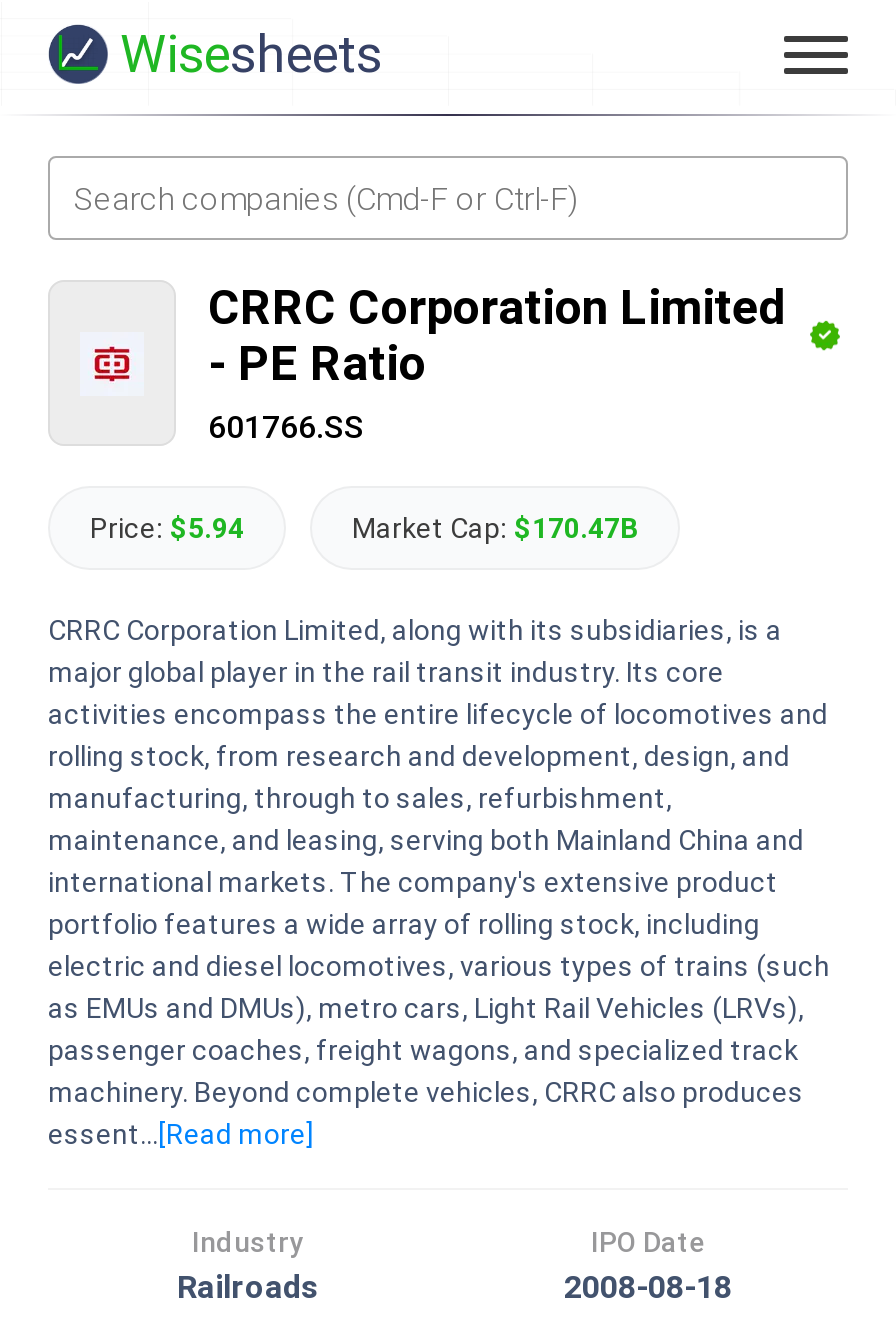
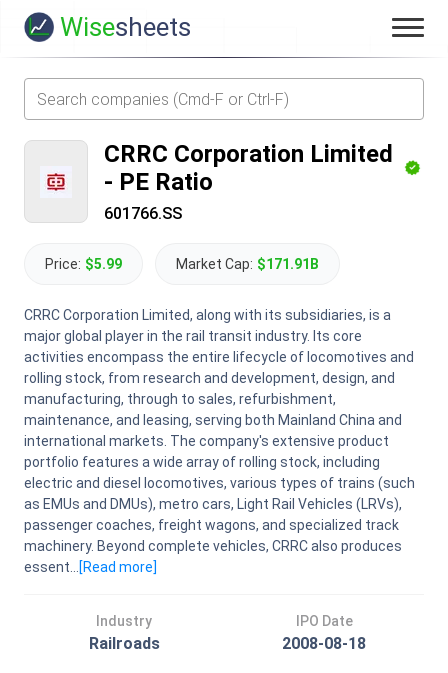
[90,512,244,544] Price: $5.94 -> [45,256,122,272] Price: $5.99
[352,512,638,544] Market Cap: $170.47B -> [176,256,319,272] Market Cap: $171.91B

